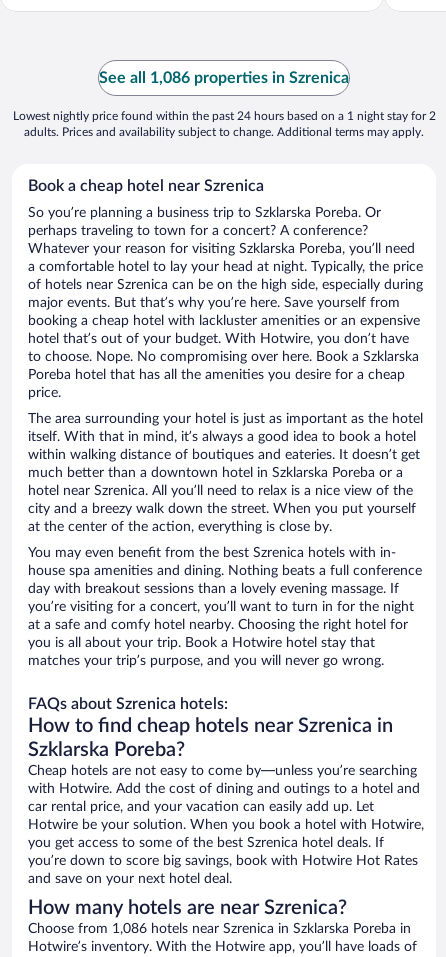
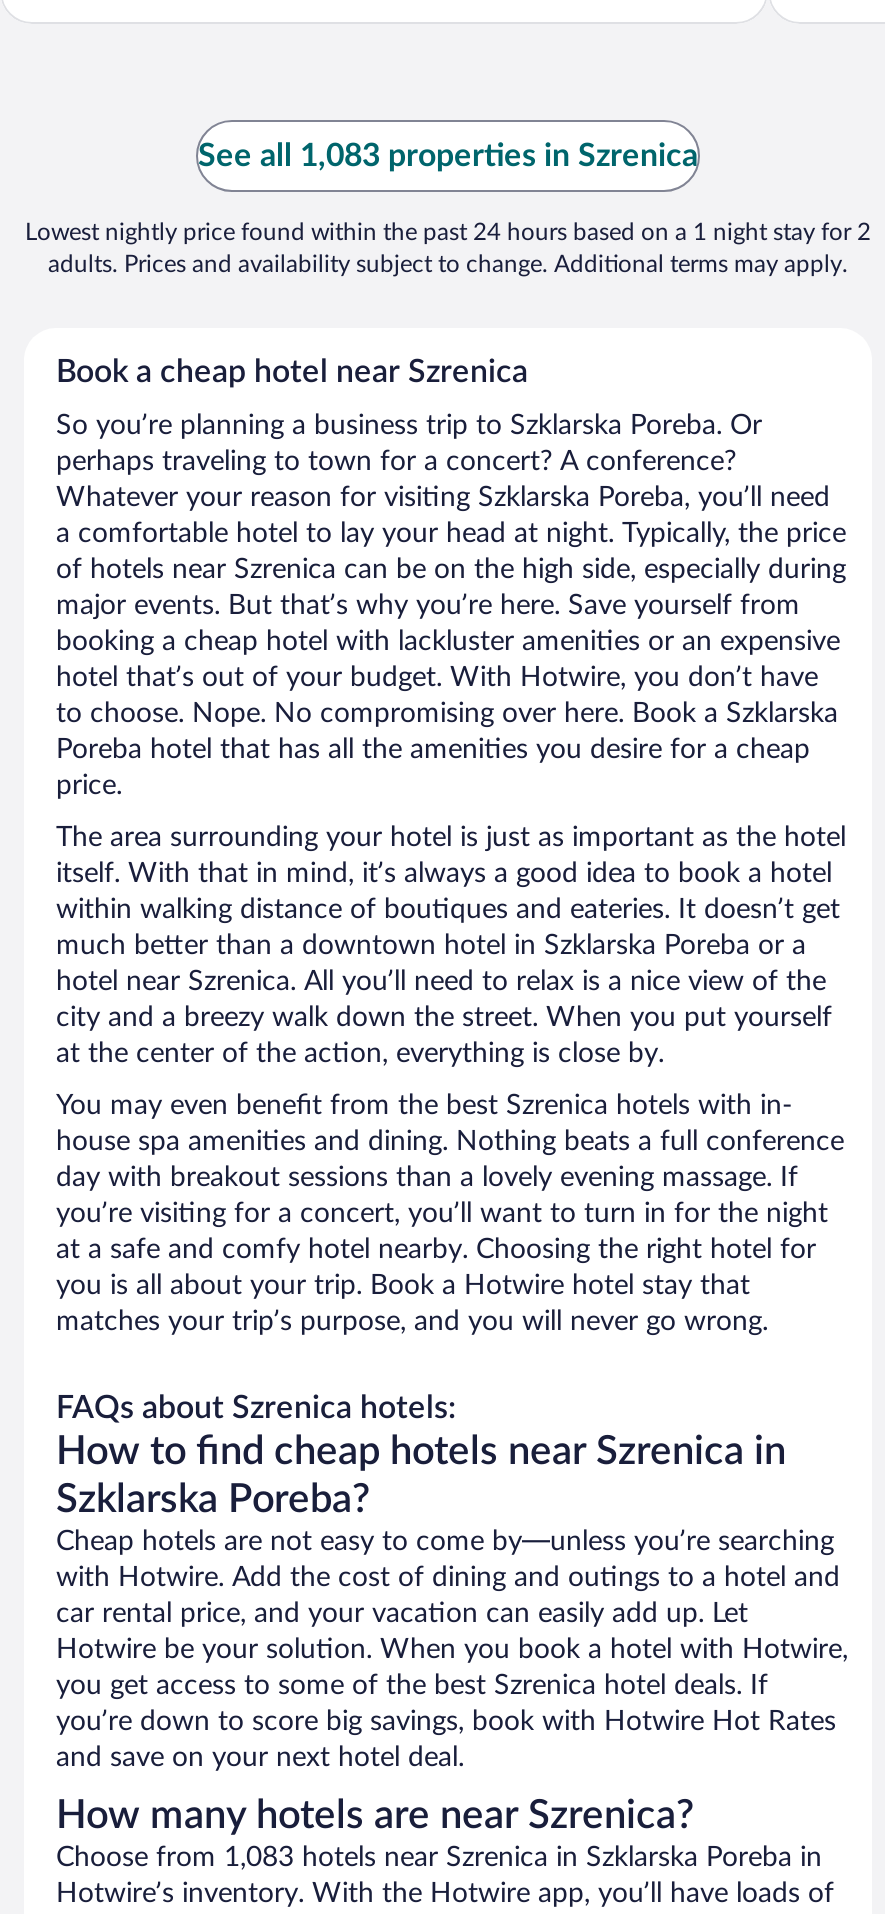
[99,70,349,86] See all 1,086 properties in Szrenica -> [198,140,698,172] See all 1,083 properties in Szrenica
[28,922,411,936] Choose from 1,086 hotels near Szrenica in Szklarska Poreba in -> [56,1844,822,1872] Choose from 1,083 hotels near Szrenica in Szklarska Poreba in

